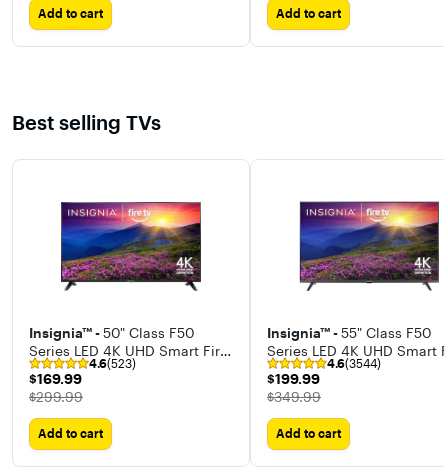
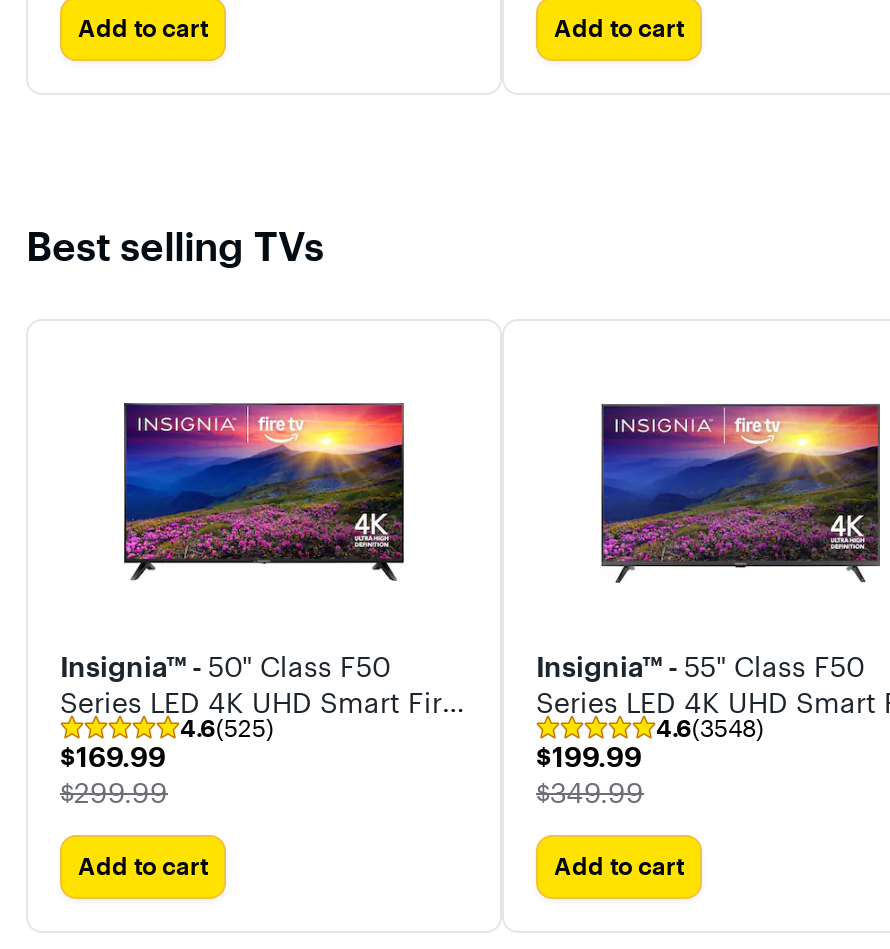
[89,356,136,371] 4.6(523) -> [180,713,274,743] 4.6(525)
[327,356,381,371] 4.6(3544) -> [656,713,764,743] 4.6(3548)

